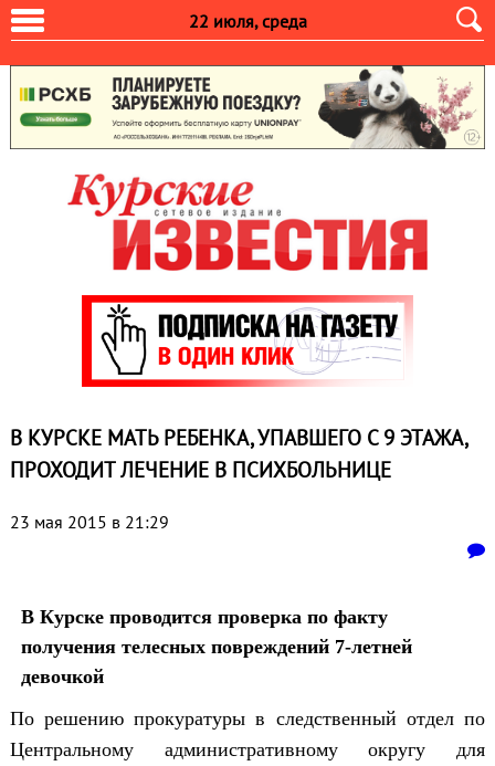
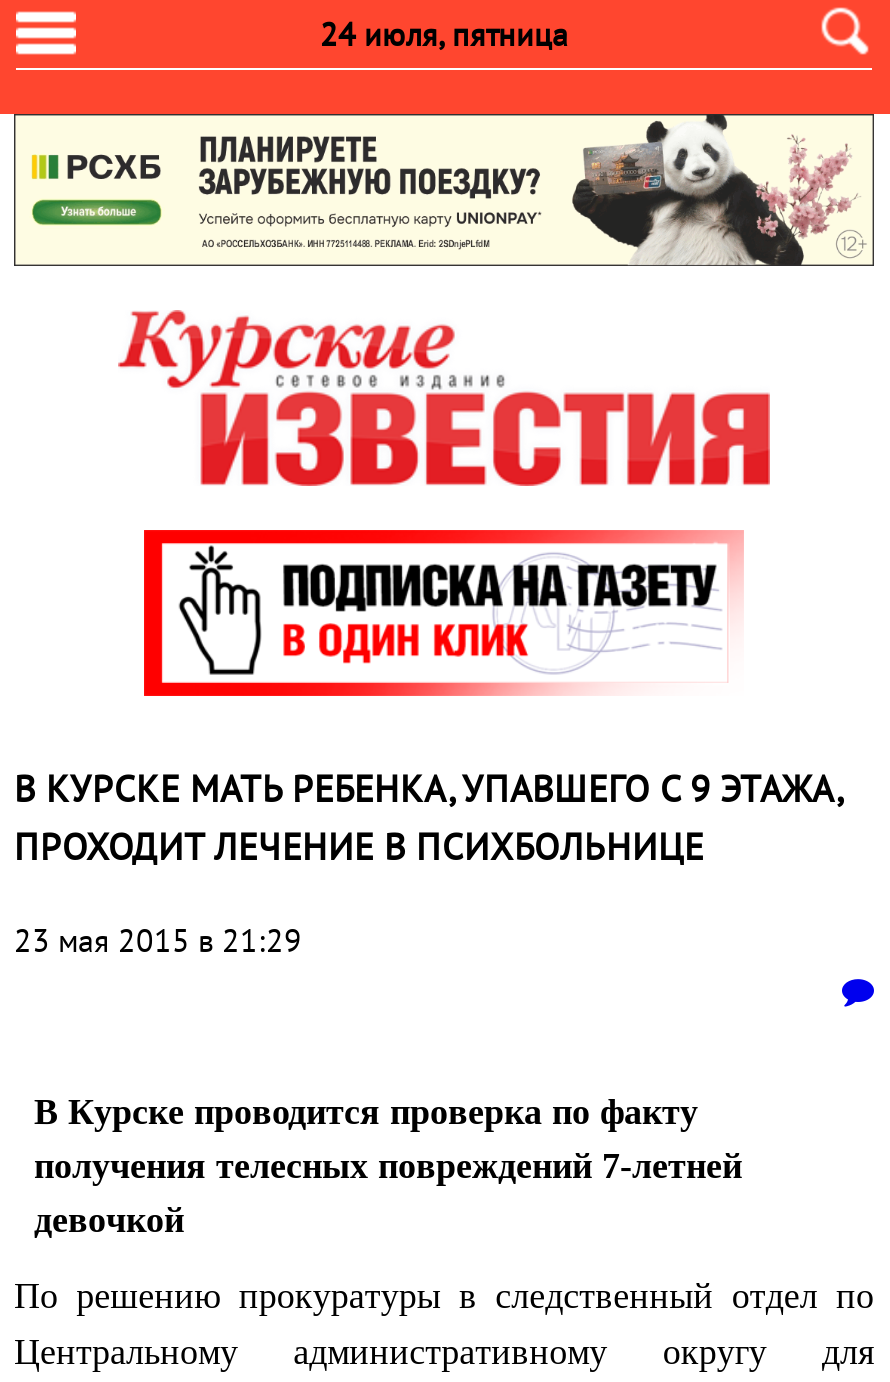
[188,10,307,32] 22 июля, среда -> [320,14,568,54] 24 июля, пятница

